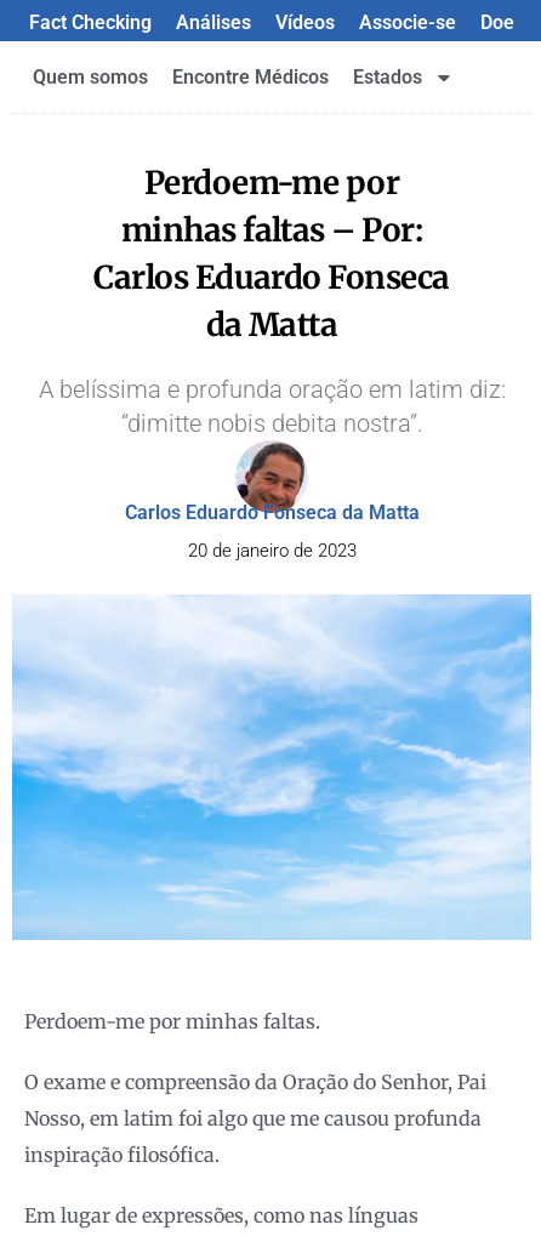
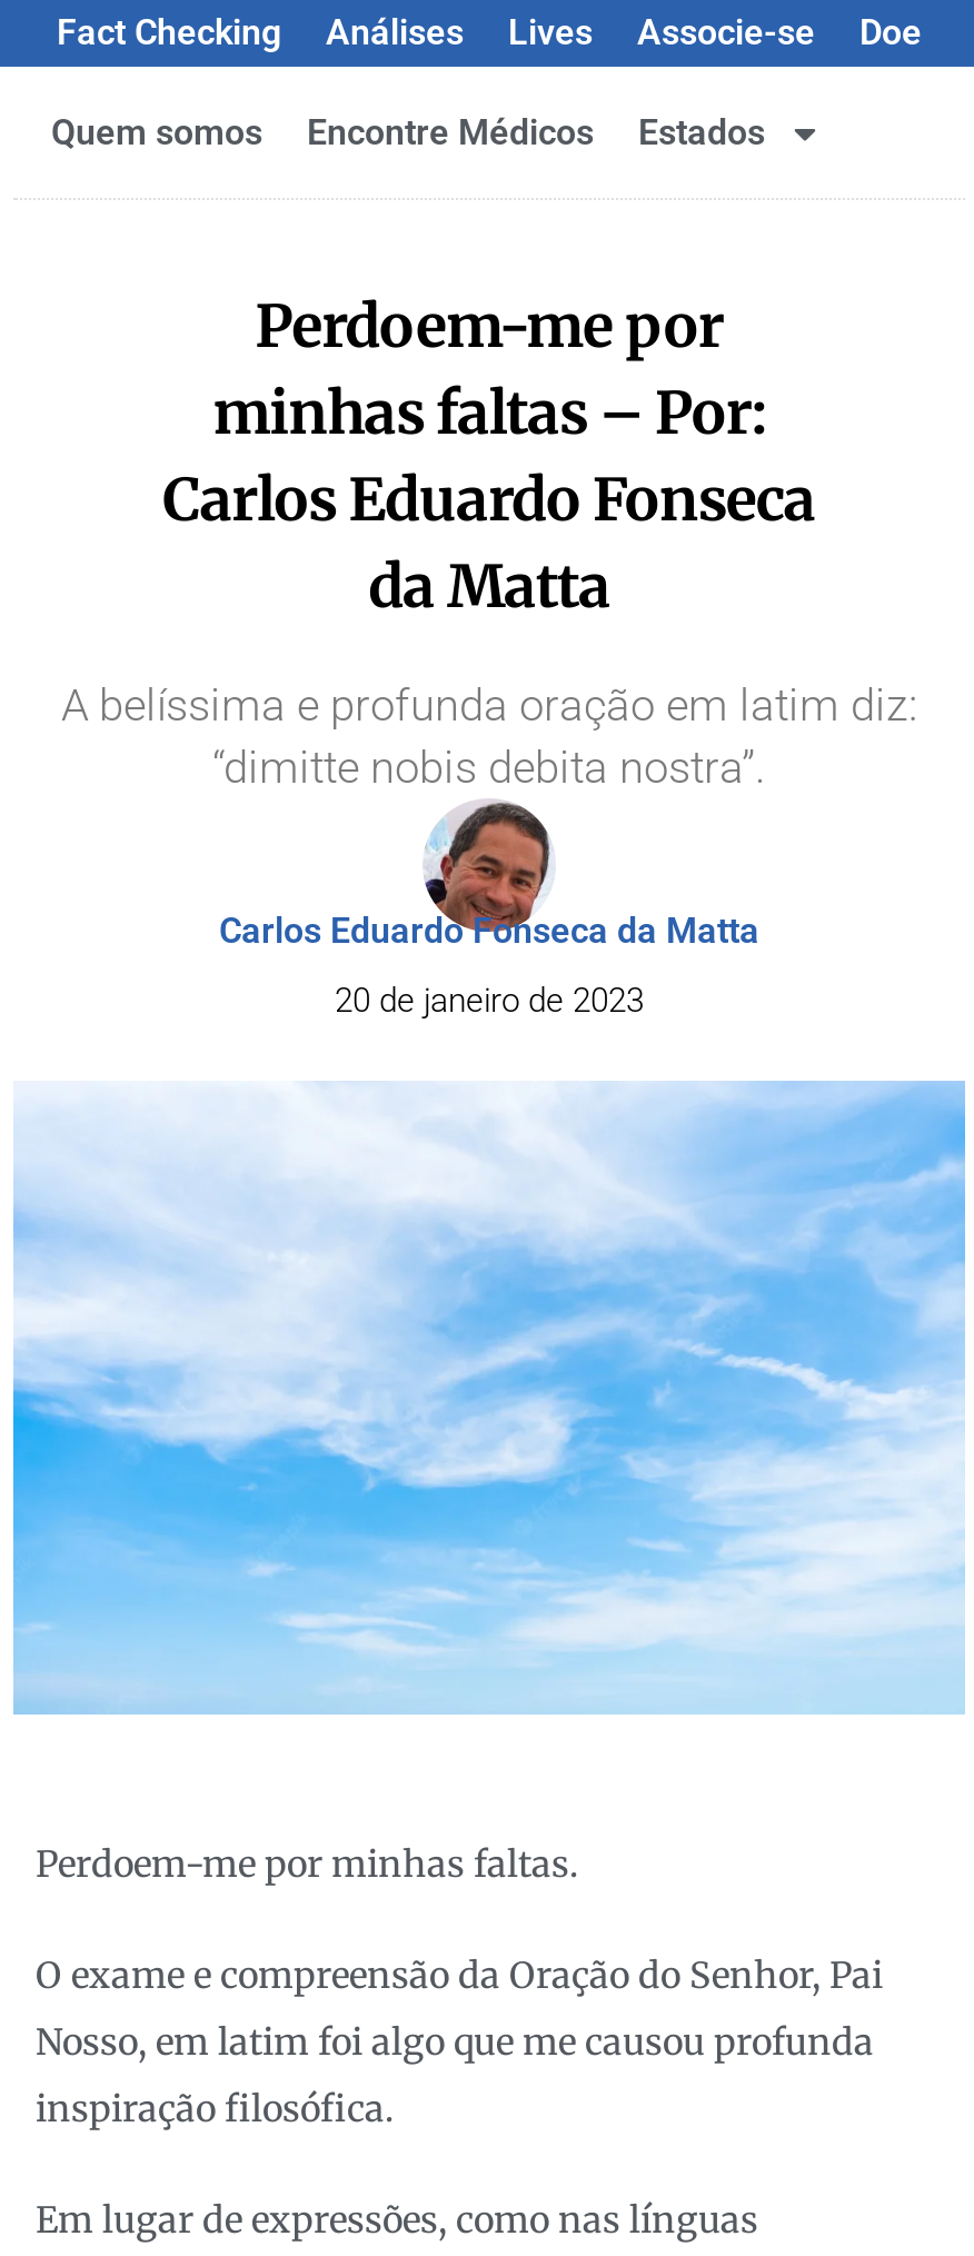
[275,11,335,34] Vídeos -> [508,11,593,53] Lives

